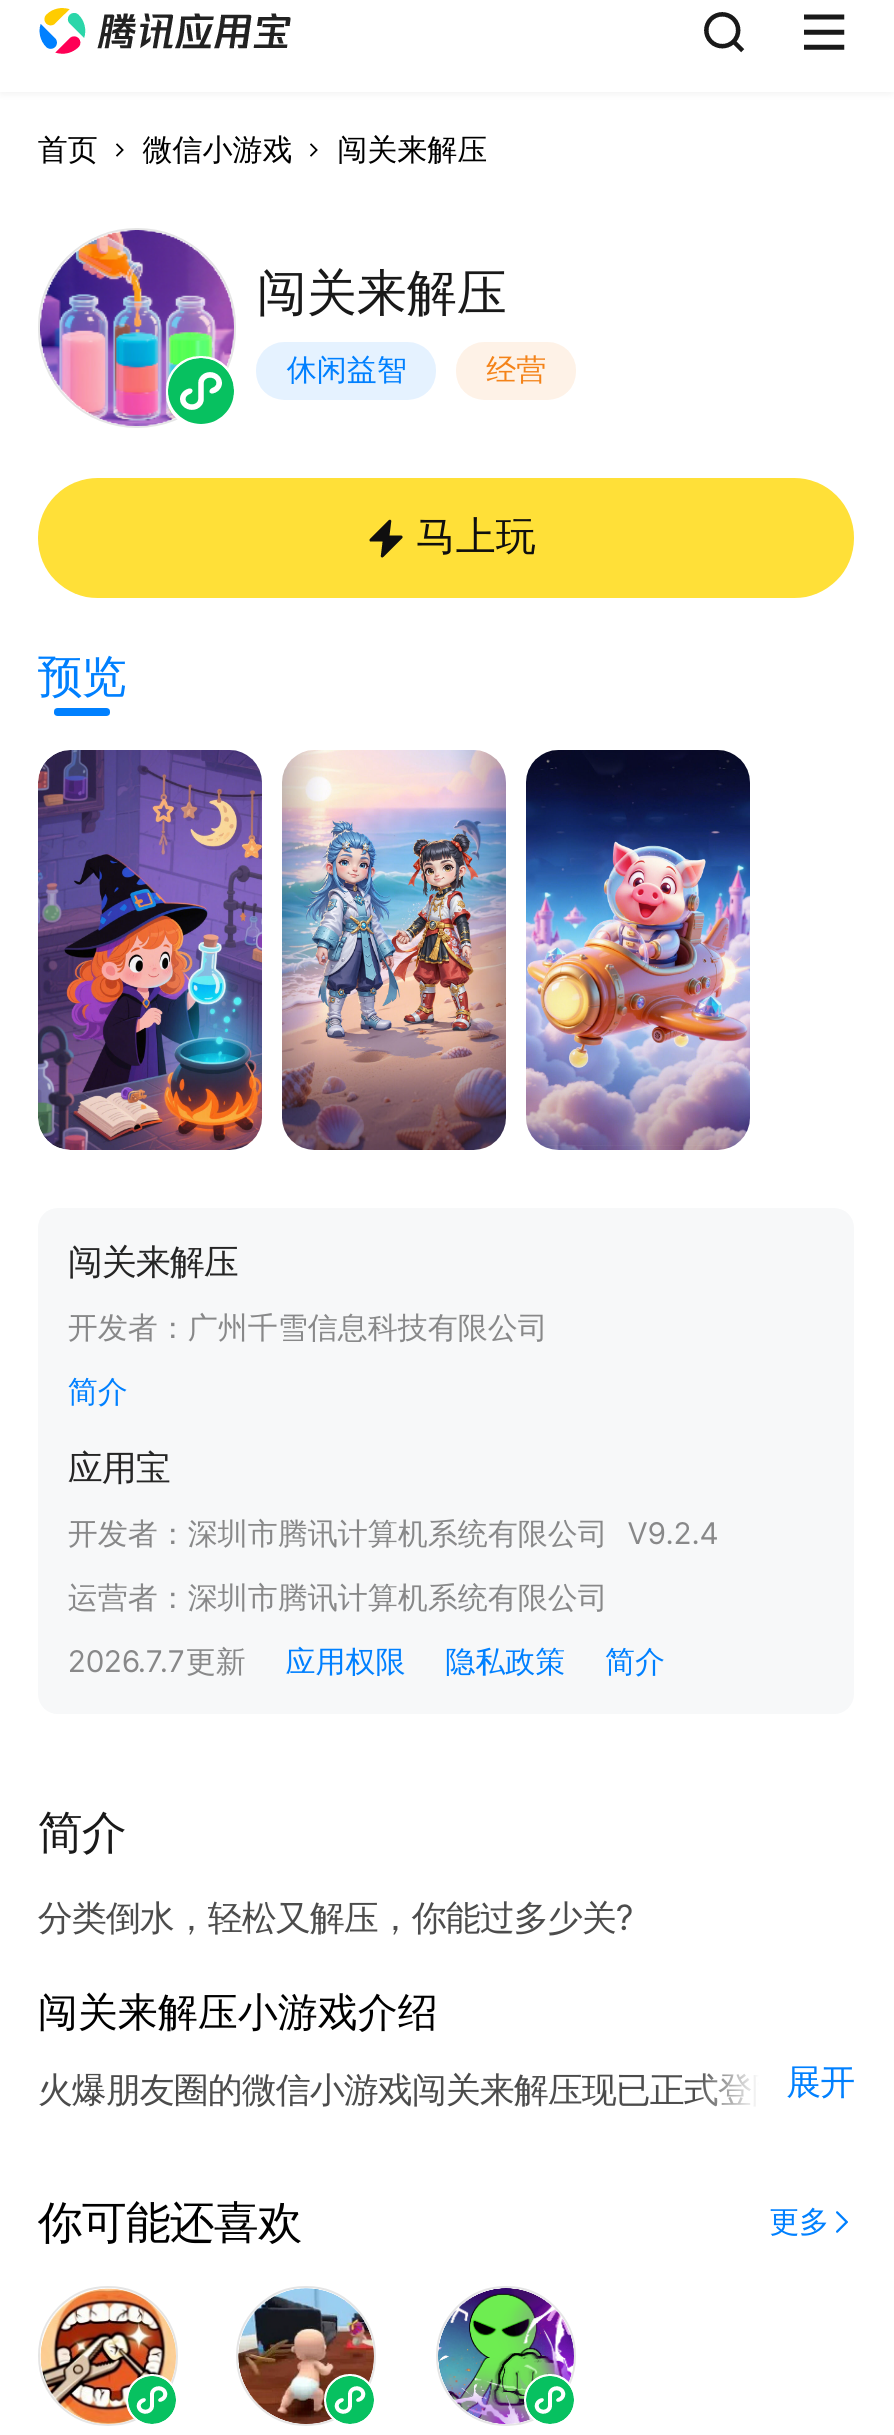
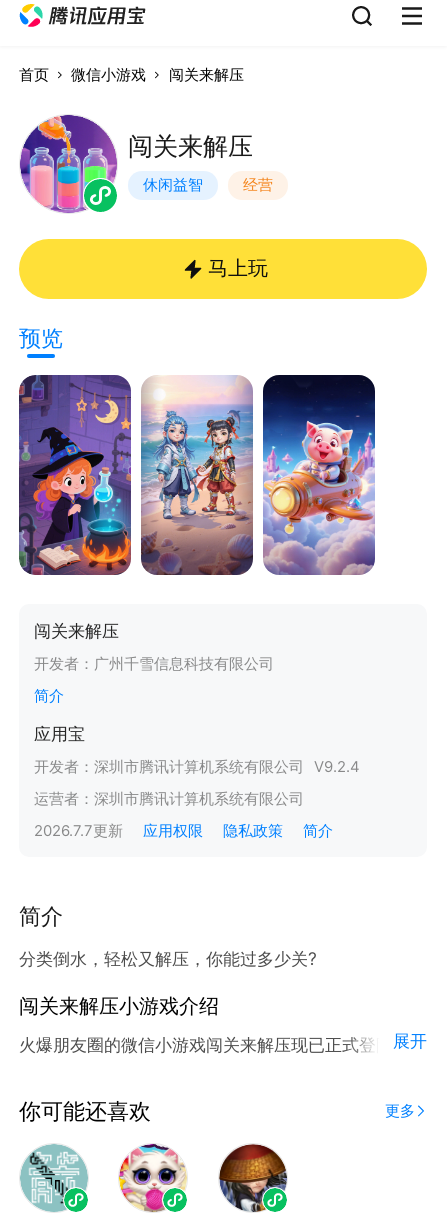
[40,2288,178,2372] [image] -> [19,1143,89,1186] [image]
[236,2288,376,2372] [image] -> [118,1143,187,1186] [image]
[438,2286,574,2380] [image] -> [219,1143,288,1190] [image]

